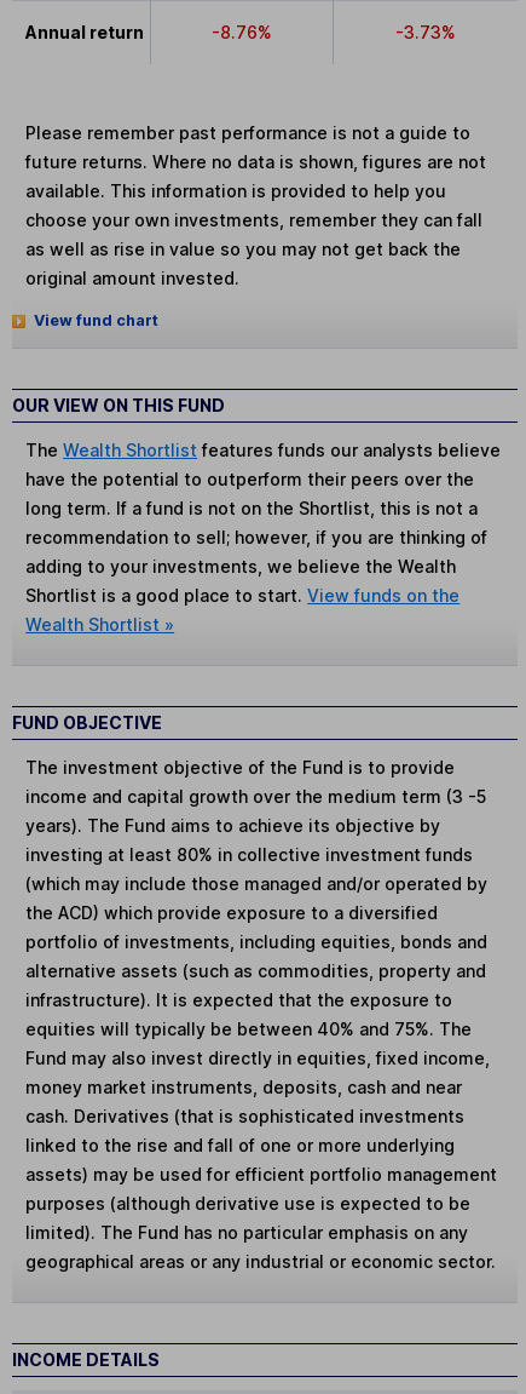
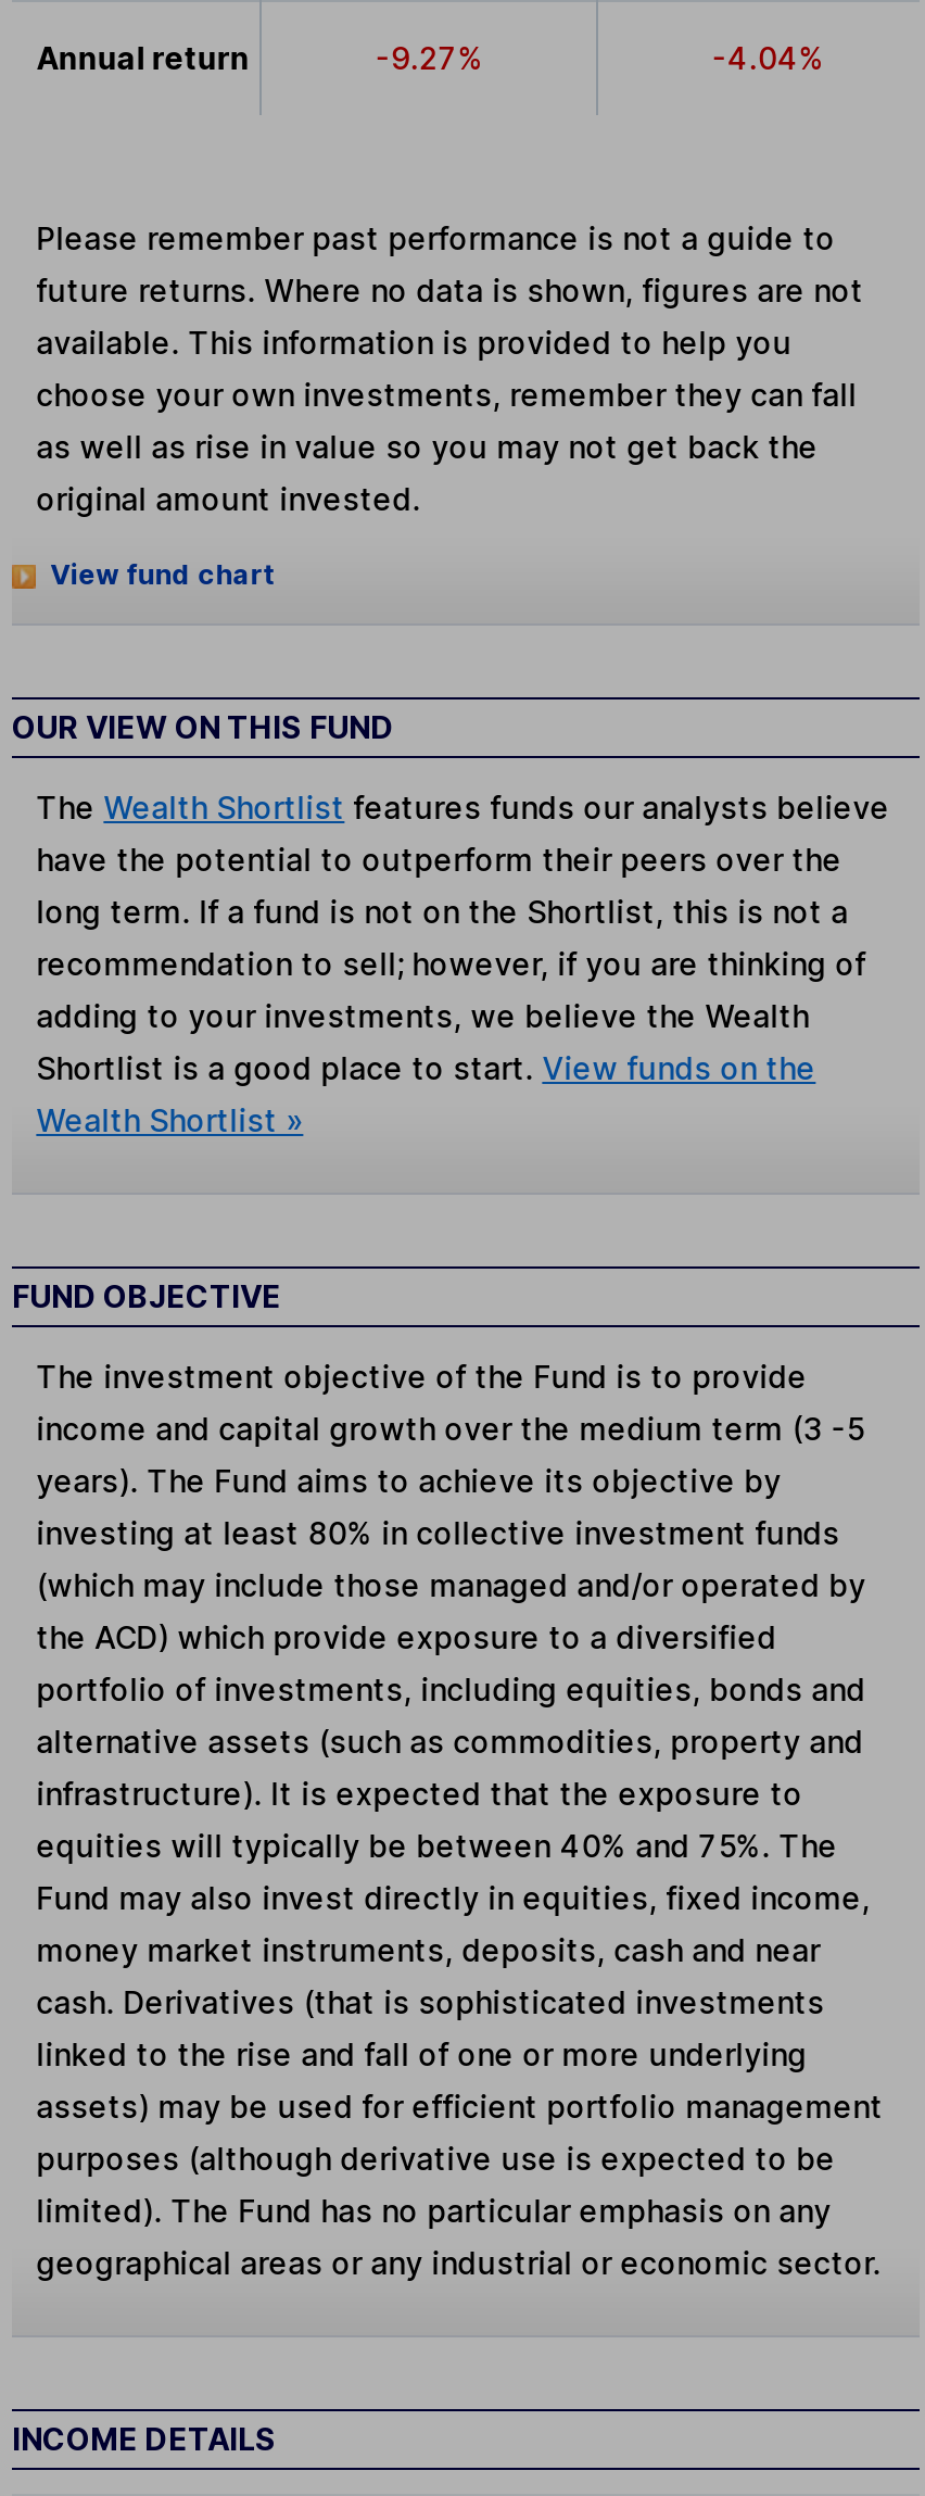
[212,21,273,42] -8.76% -> [375,38,484,75] -9.27%
[396,21,456,42] -3.73% -> [712,38,825,75] -4.04%

